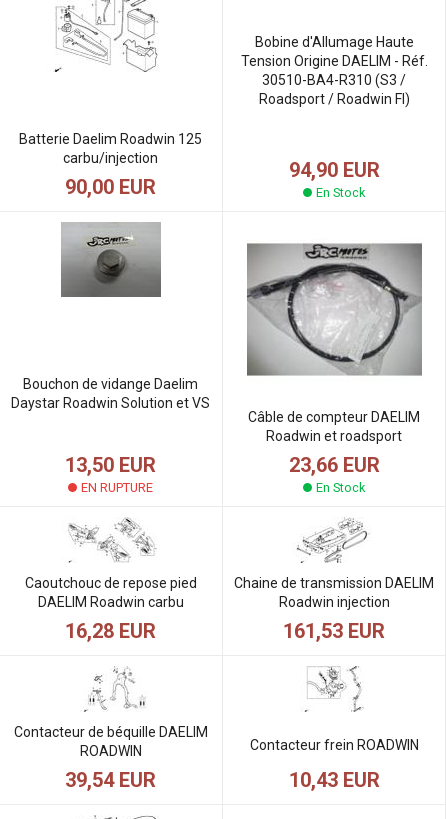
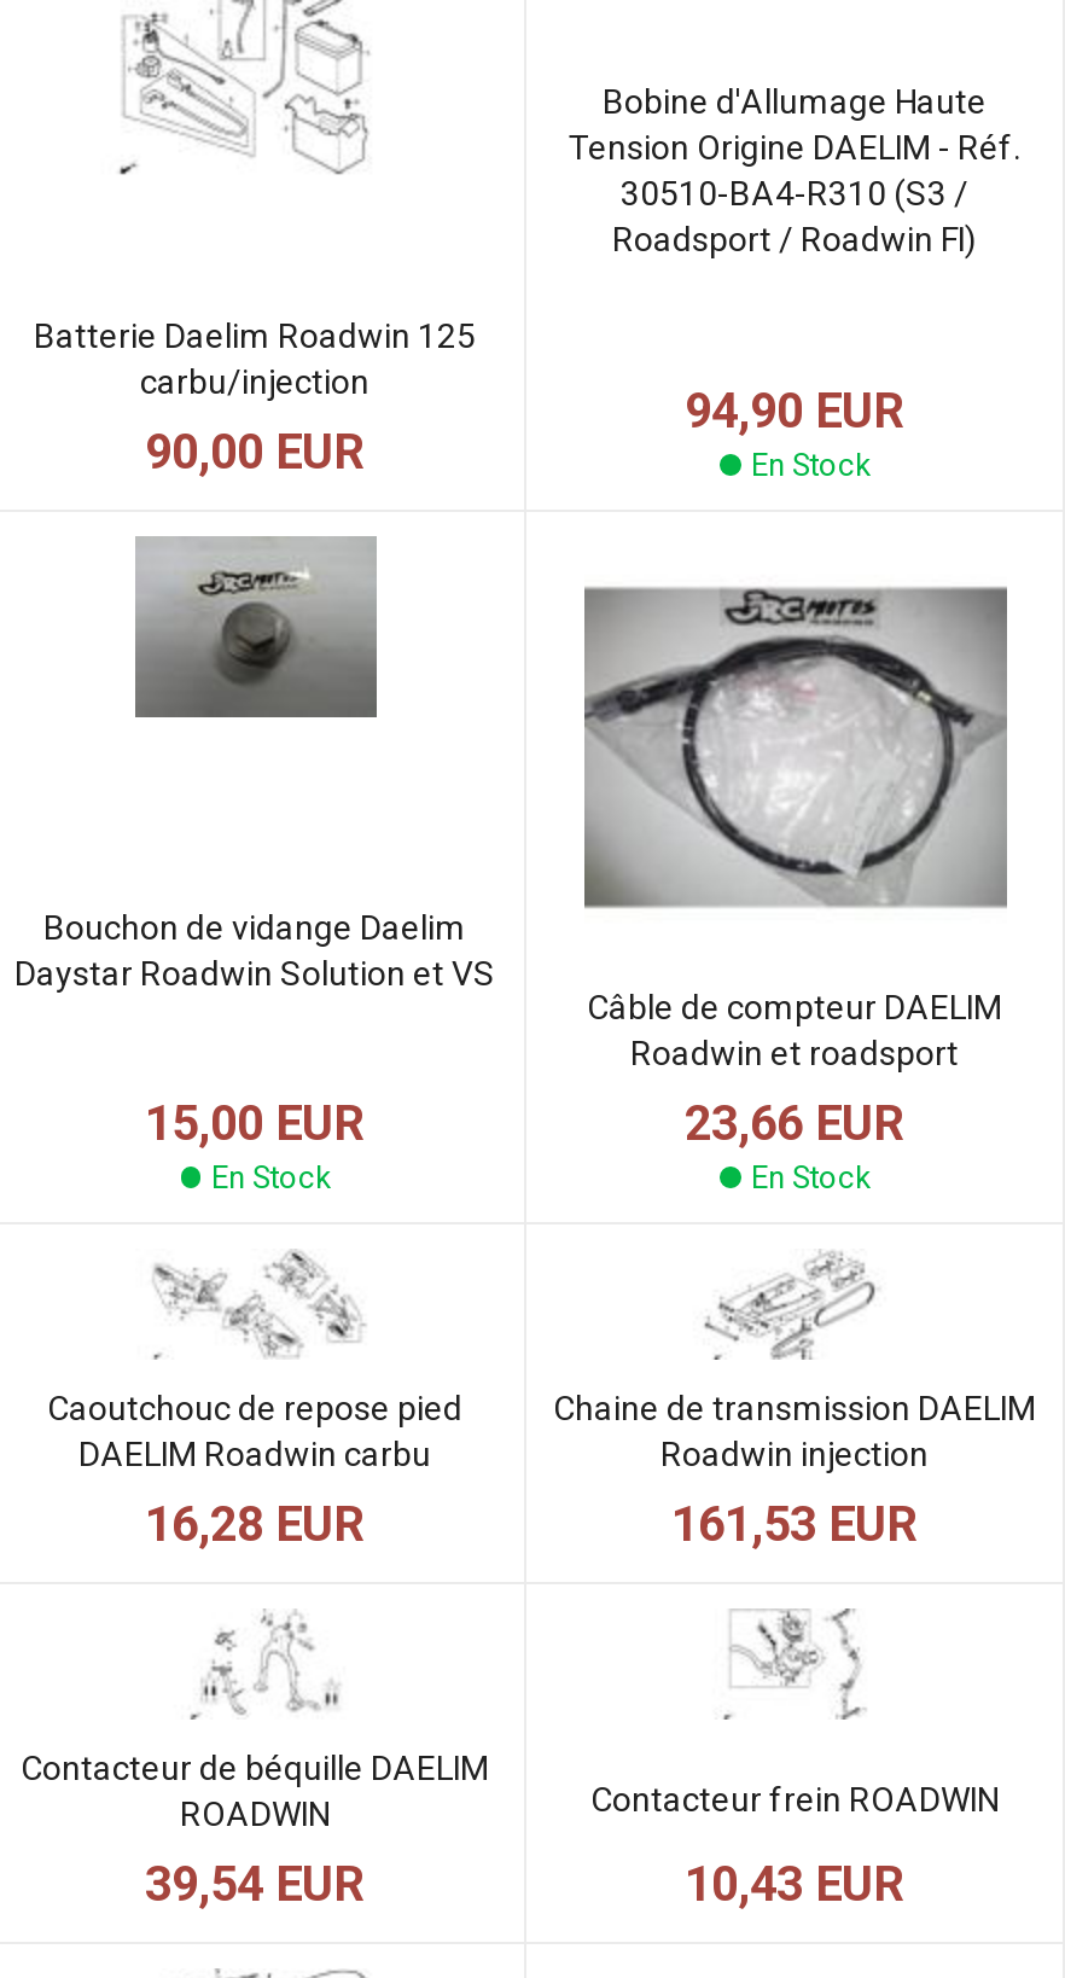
[65,453,156,495] 13,50 EUR | EN RUPTURE -> [145,1094,365,1195] 15,00 EUR | En Stock

